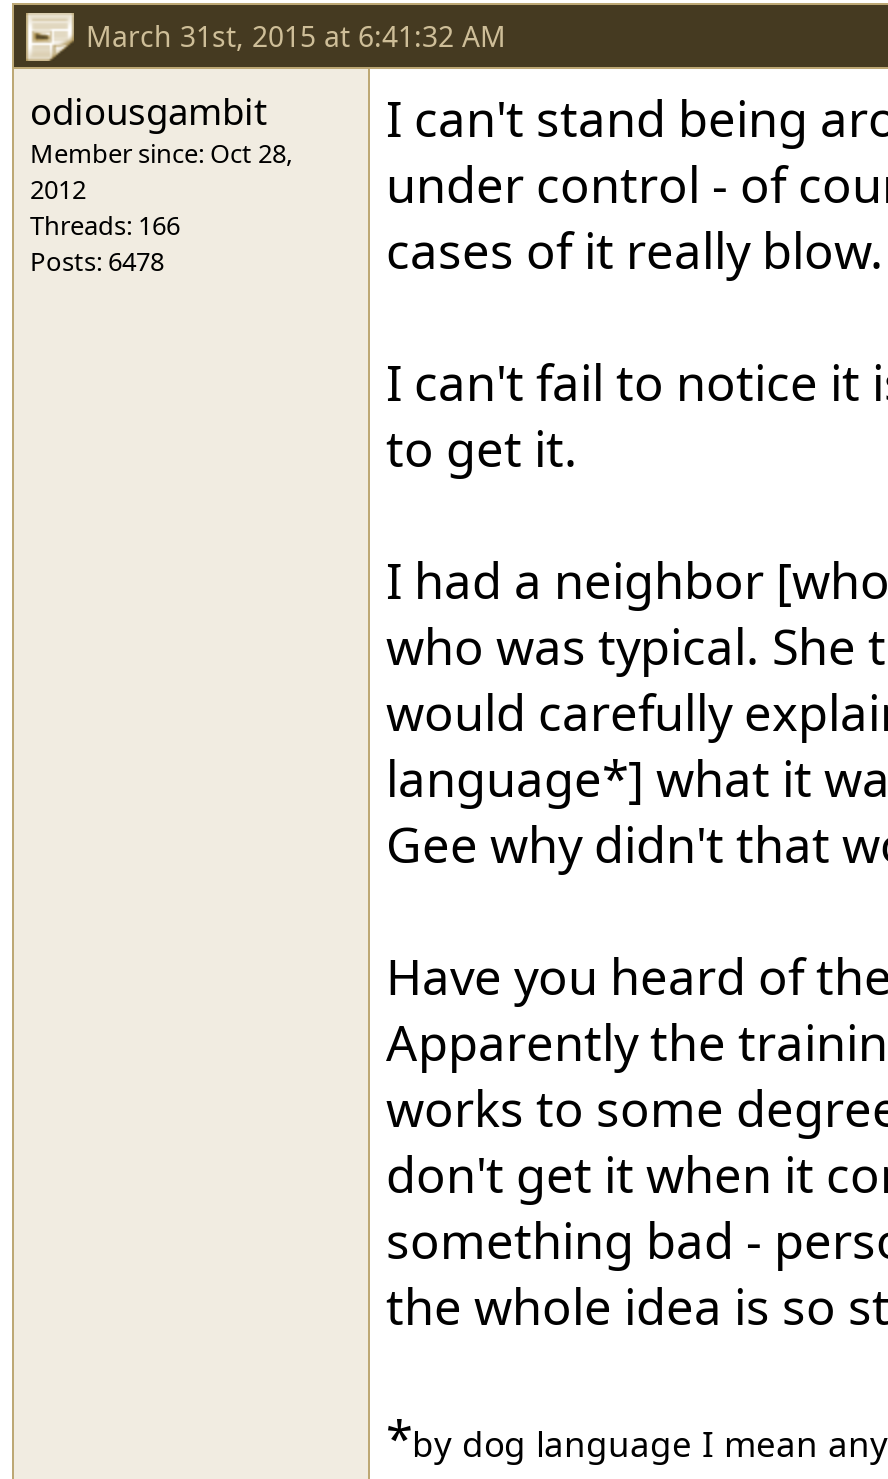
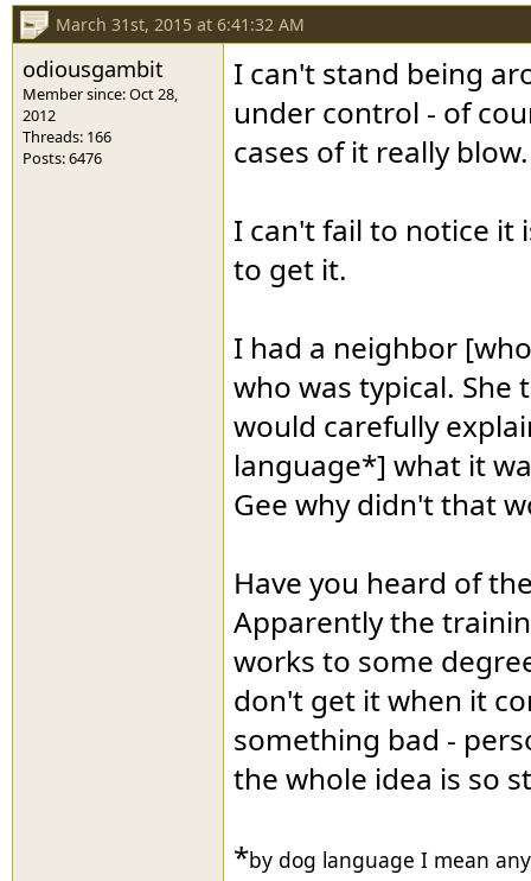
[30,243,164,279] Posts: 6478 -> [23,147,102,169] Posts: 6476

